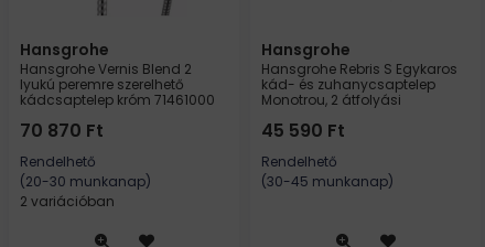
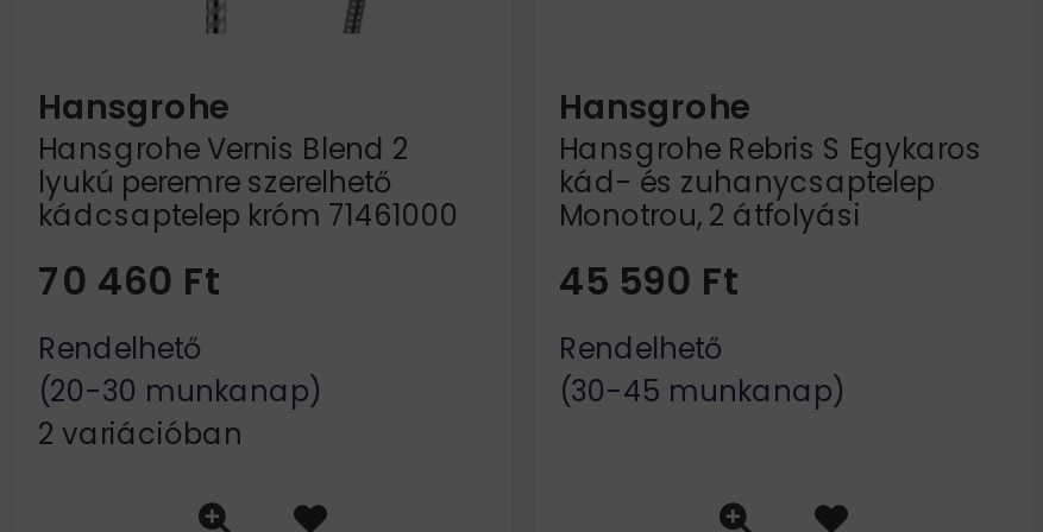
[20,118,104,143] 70 870 Ft -> [38,254,221,309] 70 460 Ft

